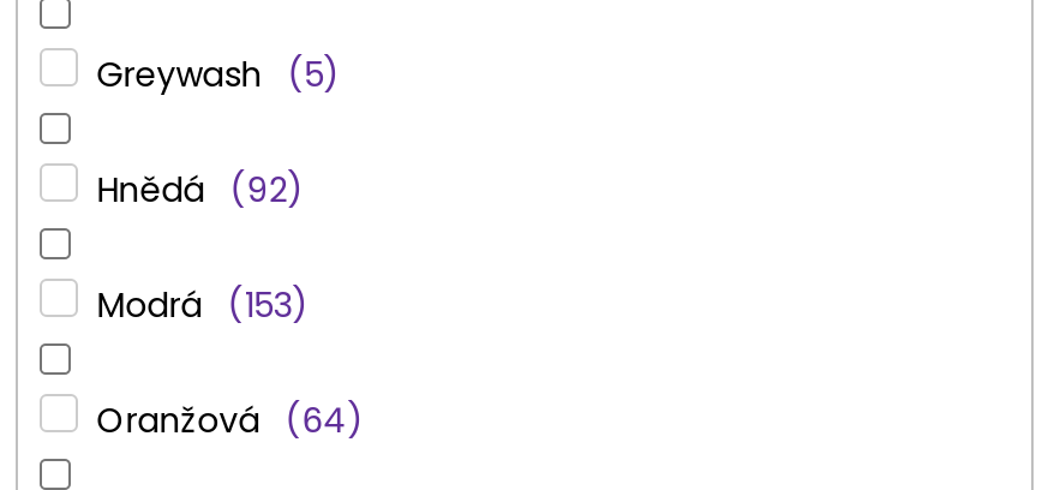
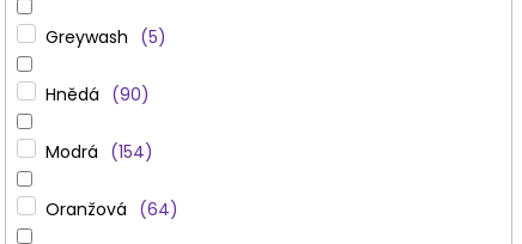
[97,165,287,214] Hnědá 92 -> [45,82,142,107] Hnědá 90
[97,280,292,329] Modrá 153 -> [45,139,145,164] Modrá 154

